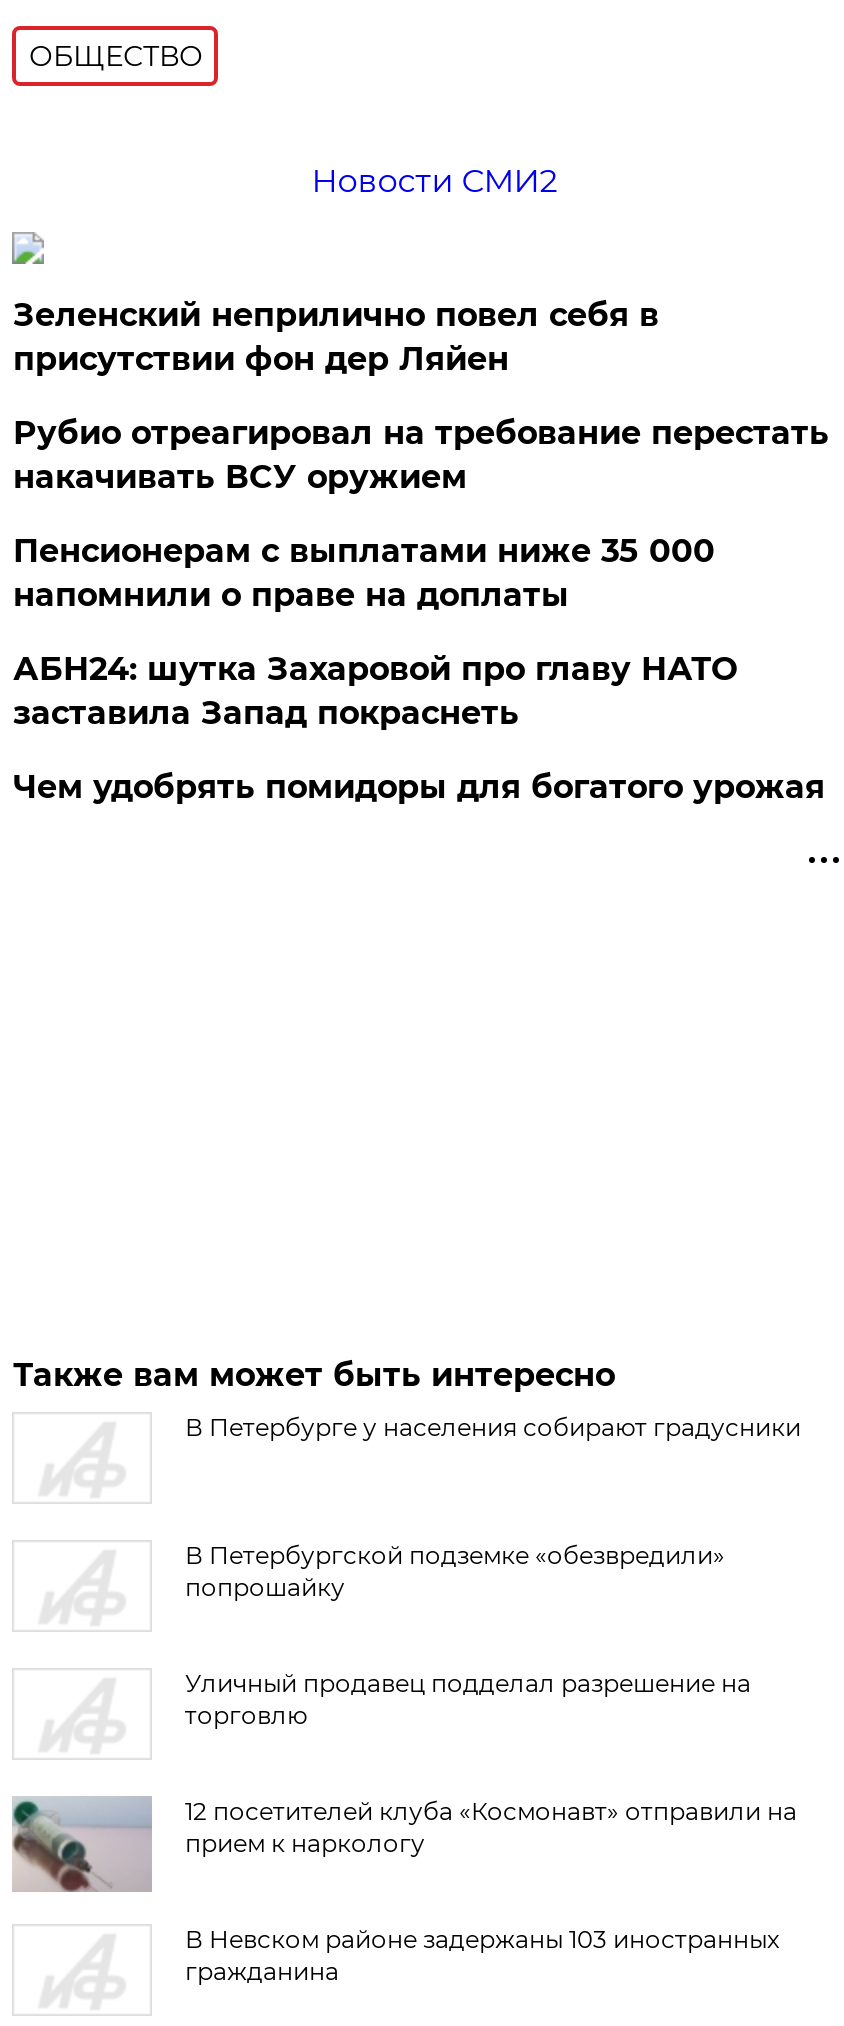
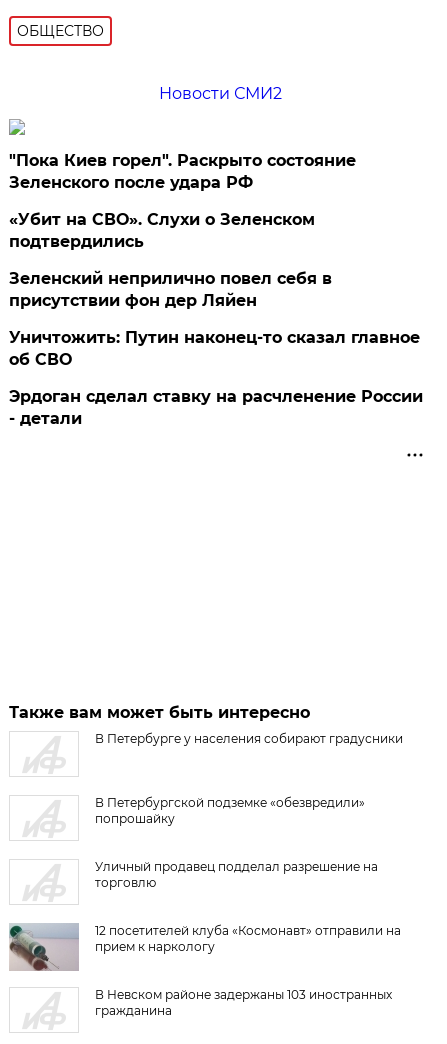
none -> [9,151,356,251] "Пока Киев горел". Раскрыто состояние | Зеленского после удара РФ | «Убит на СВО». Слухи о Зеленском | подтвердились
moved [13,296,659,378] -> [9,269,332,310]: Зеленский неприлично повел cебя в | присутствии фон дер Ляйен
[13,414,829,806] Рубио отреагировал на требование перестать | накачивать ВСУ оружием | Пенсионерам с выплатами ниже 35 000 | напомнили о праве на доплаты | АБН24: шутка Захаровой про главу НАТО | заставила Запад покраснеть | Чем удобрять помидоры для богатого урожая -> [9,328,423,428] Уничтожить: Путин наконец-то сказал главное | об СВО | Эрдоган сделал ставку на расчленение России | - детали

